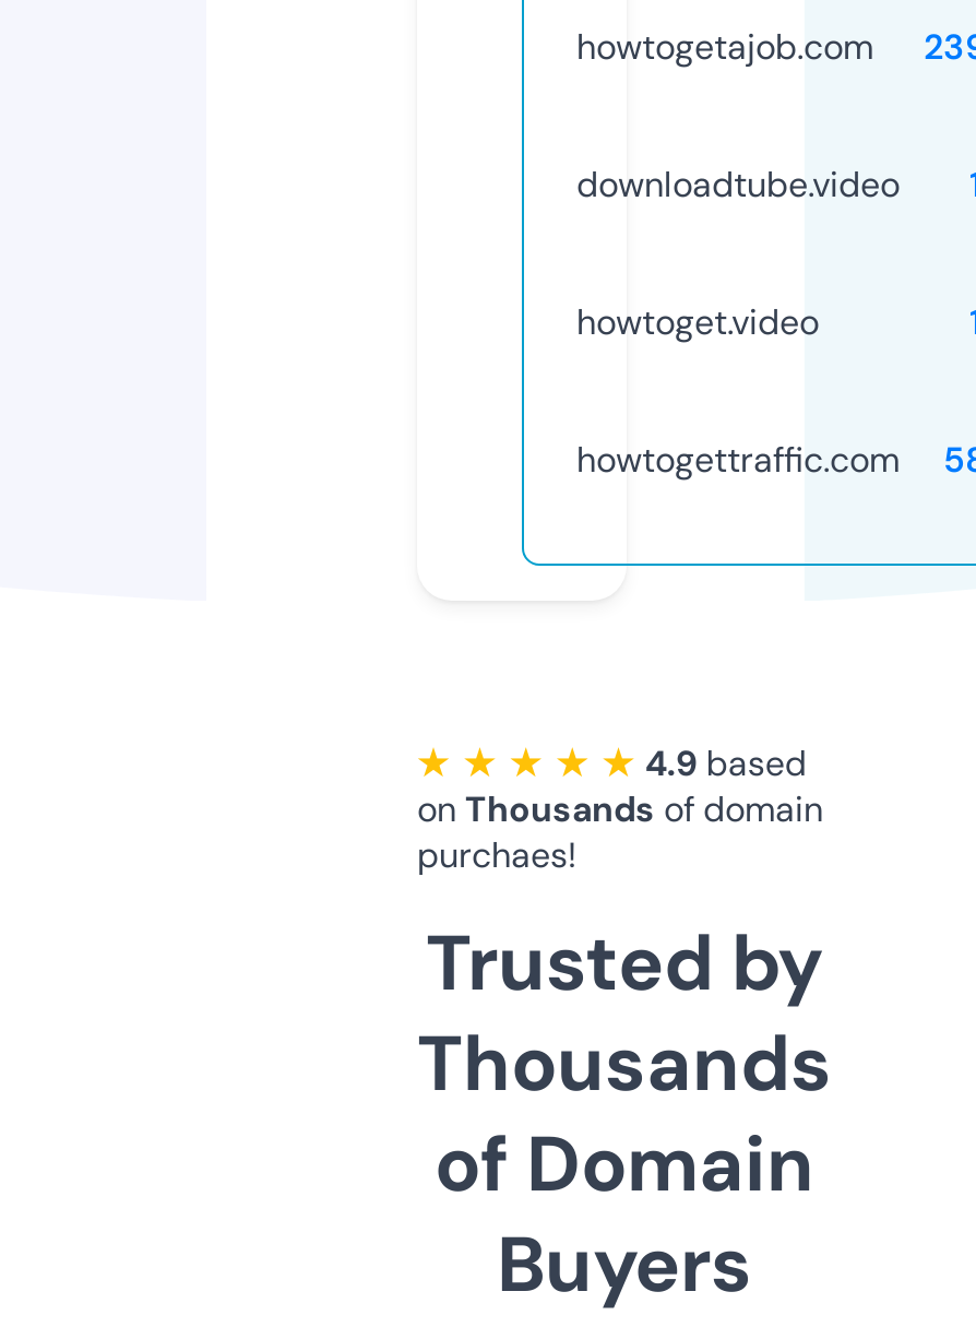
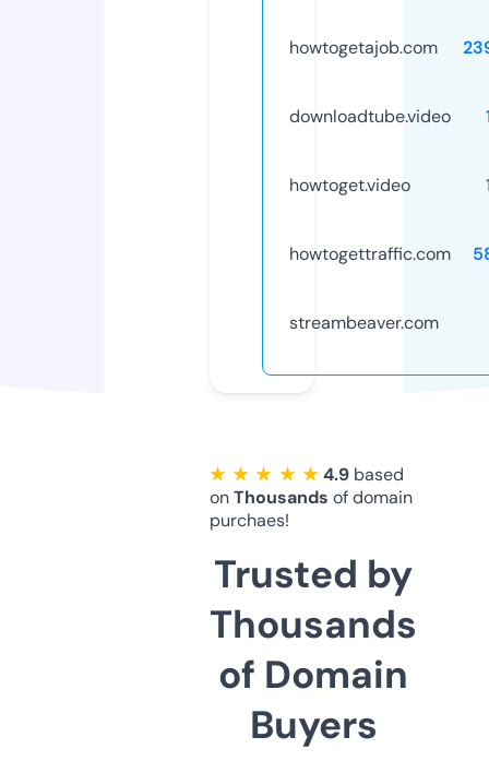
none -> [289,311,439,334] streambeaver.com

